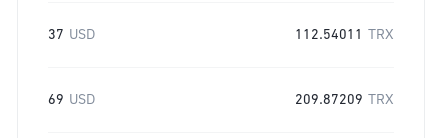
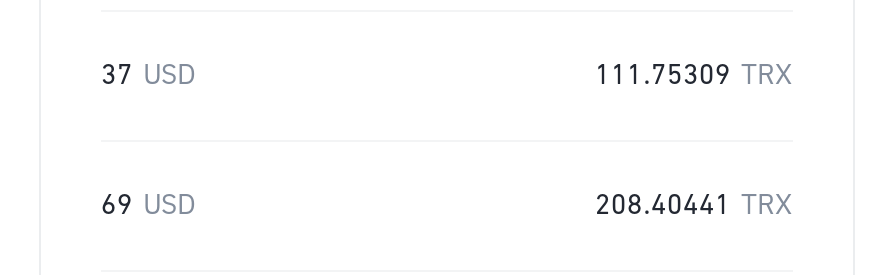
[295,28,394,42] 112.54011 TRX -> [595,62,793,90] 111.75309 TRX
[295,93,394,107] 209.87209 TRX -> [595,192,793,220] 208.40441 TRX

